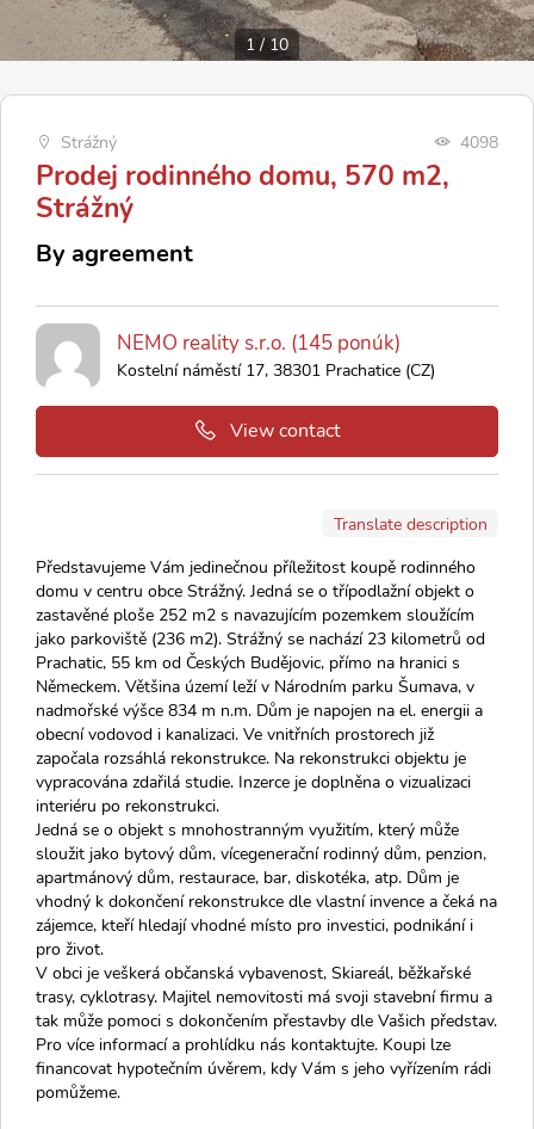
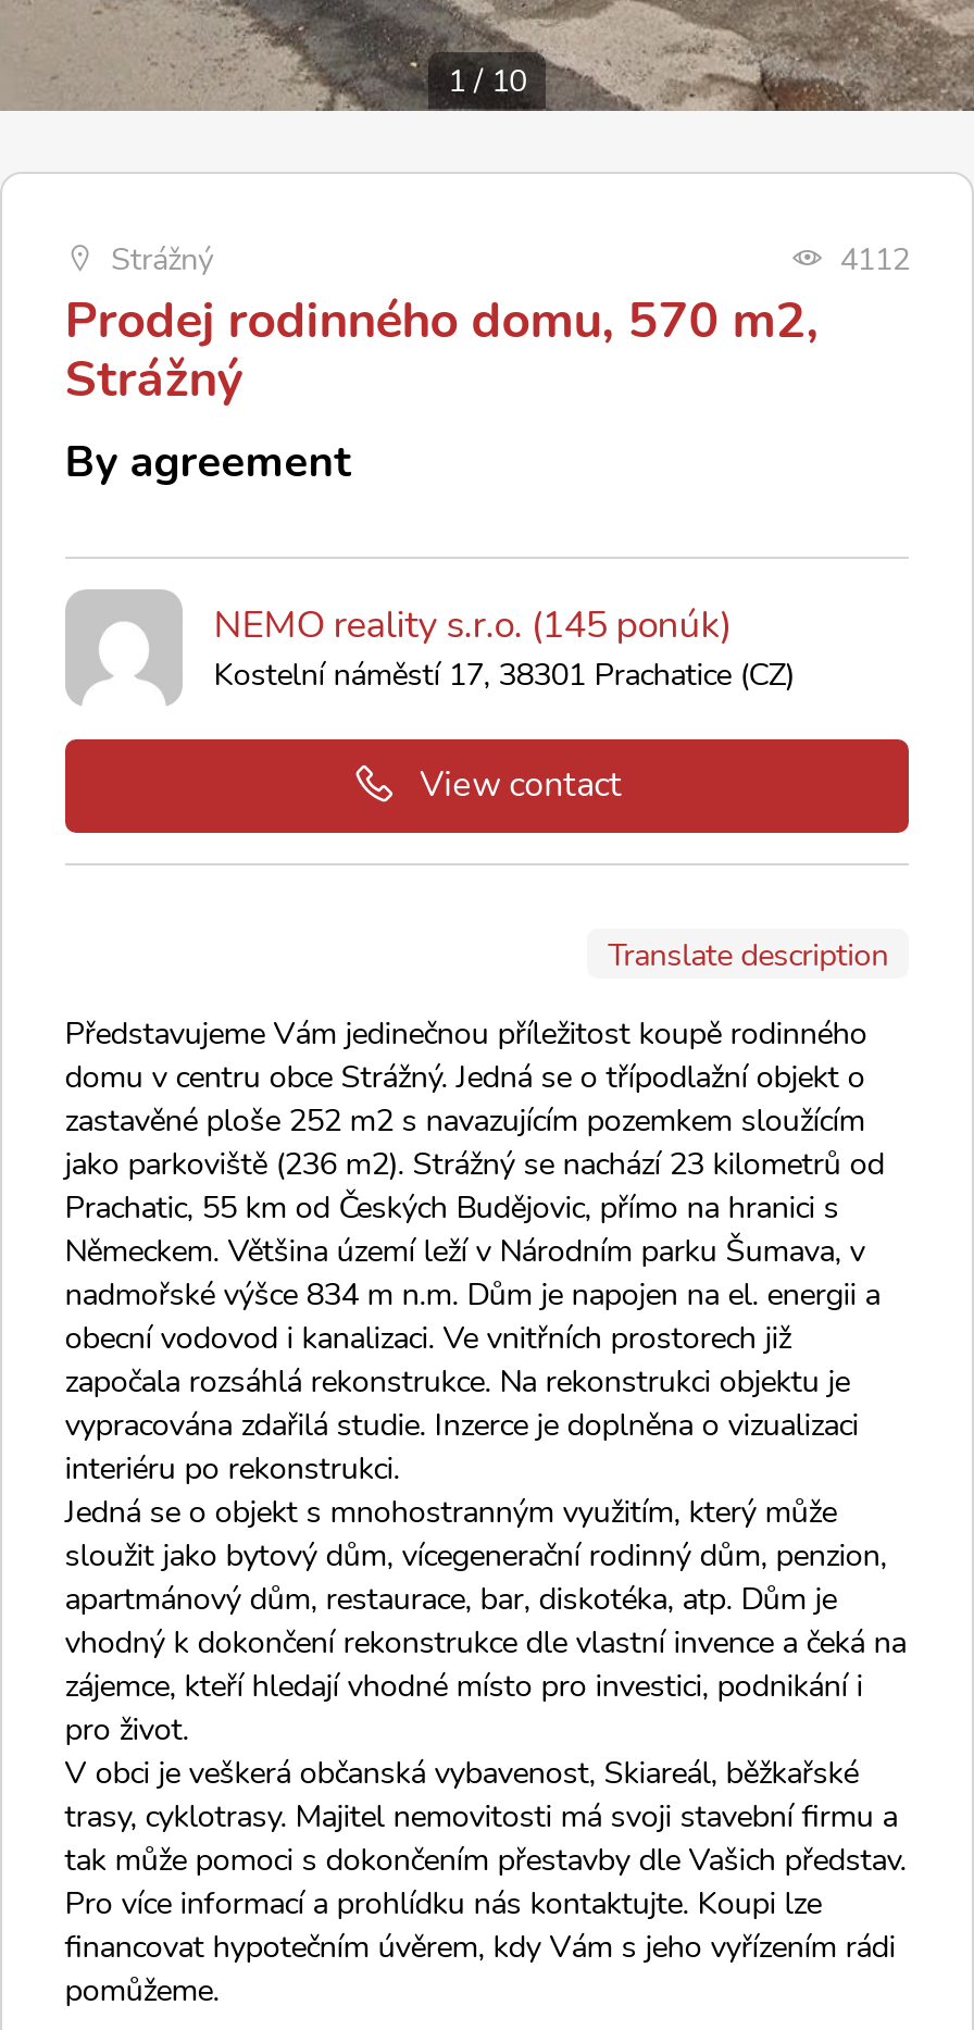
[460,130,498,154] 4098 -> [840,237,909,281] 4112

